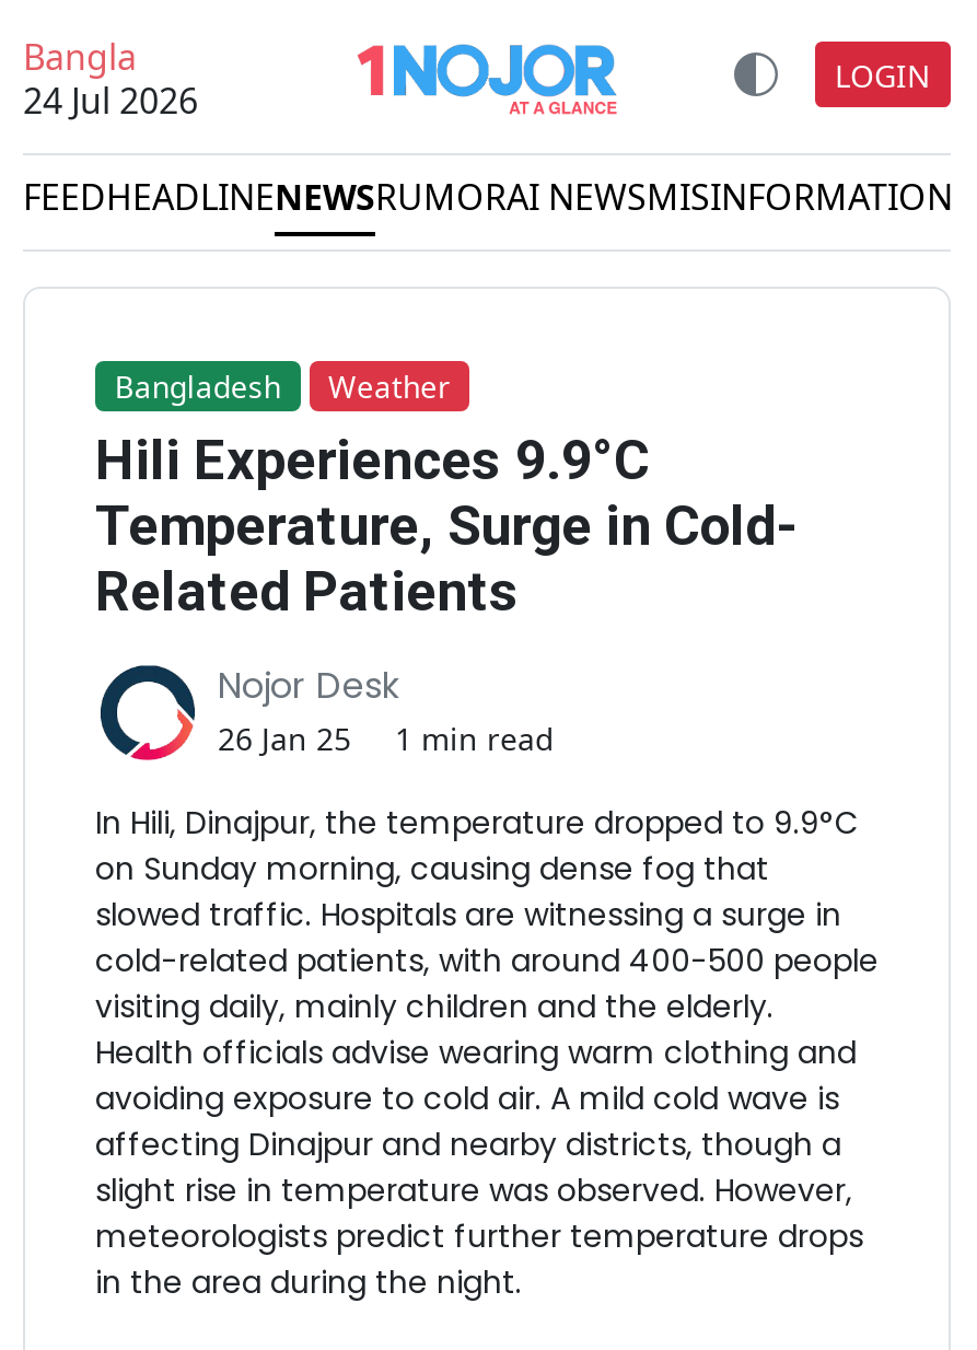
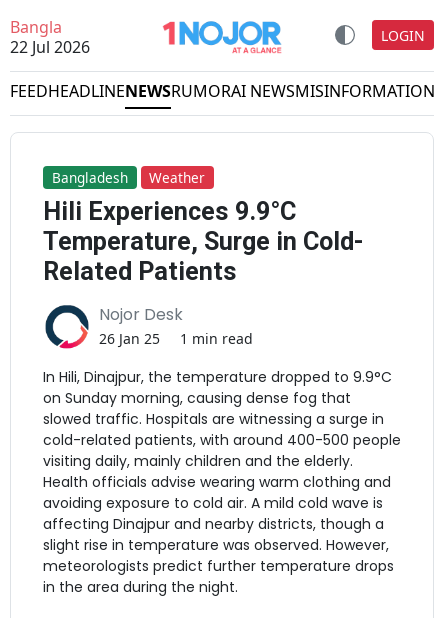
[23,77,198,125] 24 Jul 2026 -> [10,36,90,58] 22 Jul 2026

